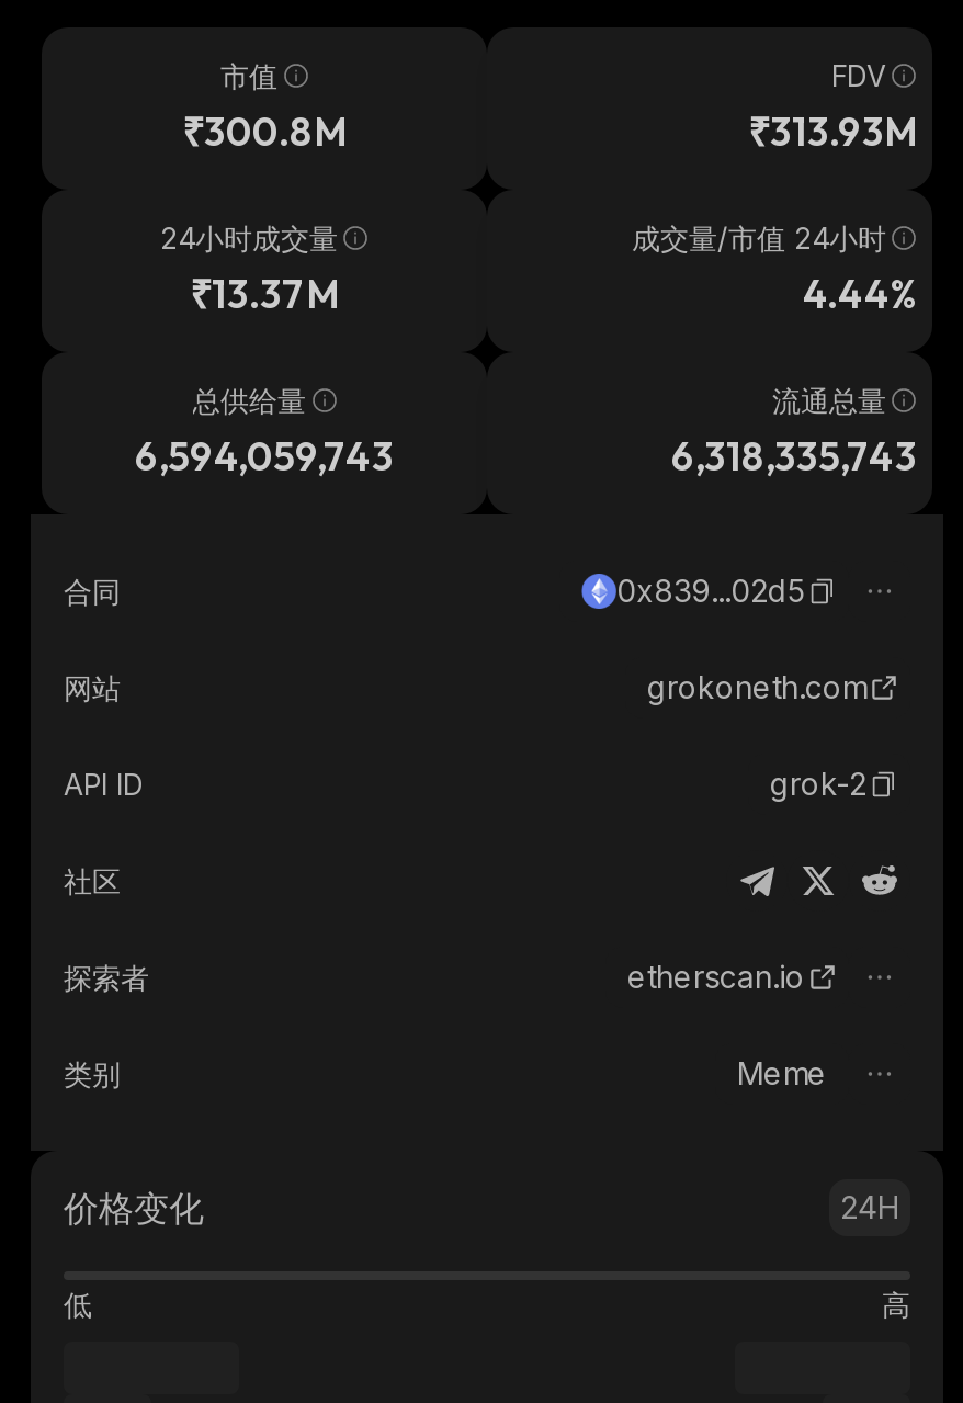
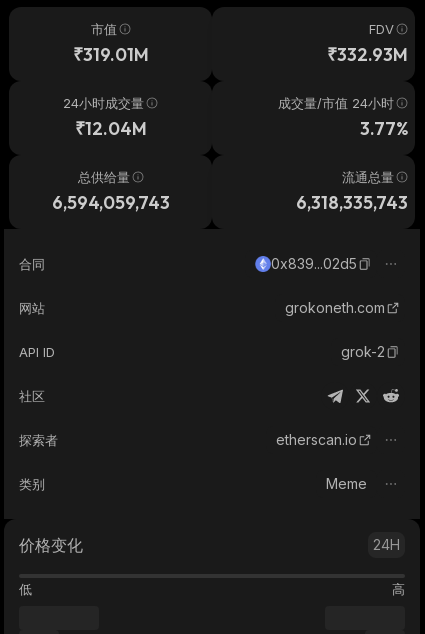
[182,106,347,157] ₹300.8M -> [72,43,148,66] ₹319.01M
[748,106,917,157] ₹313.93M -> [327,43,408,66] ₹332.93M
[190,269,339,319] ₹13.37M -> [74,117,146,140] ₹12.04M
[803,269,917,319] 4.44% -> [360,117,408,140] 3.77%

